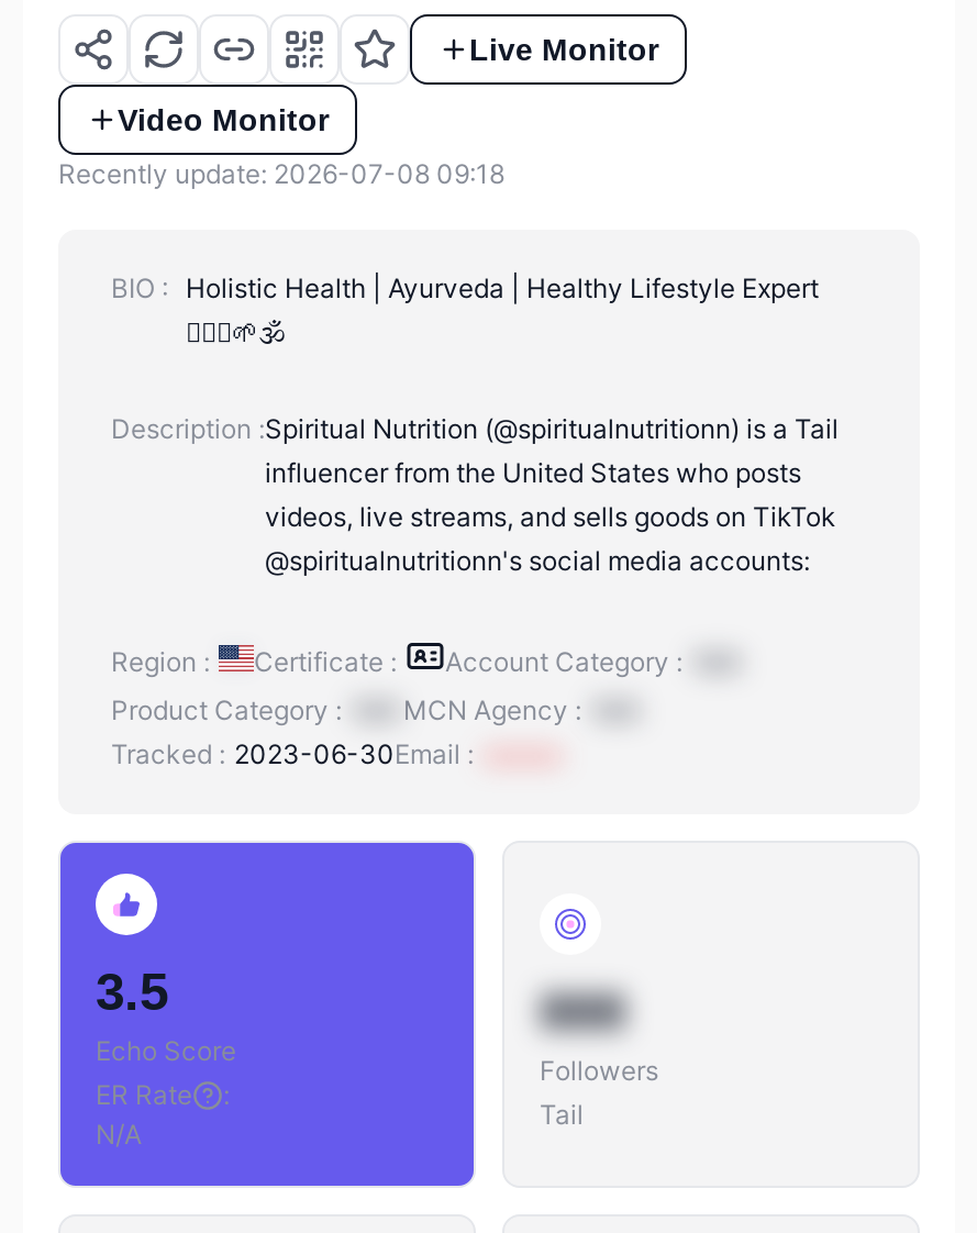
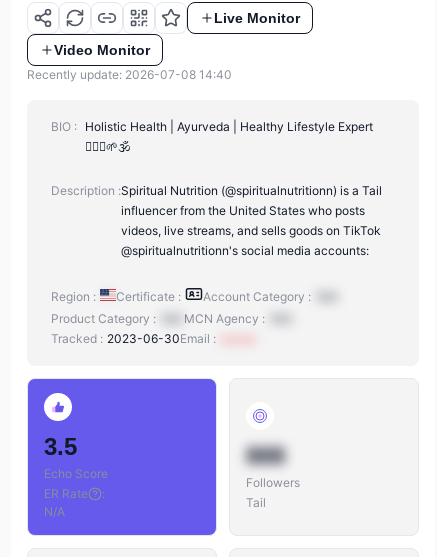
[58,158,504,191] Recently update: 2026-07-08 09:18 -> [27,67,232,82] Recently update: 2026-07-08 14:40

